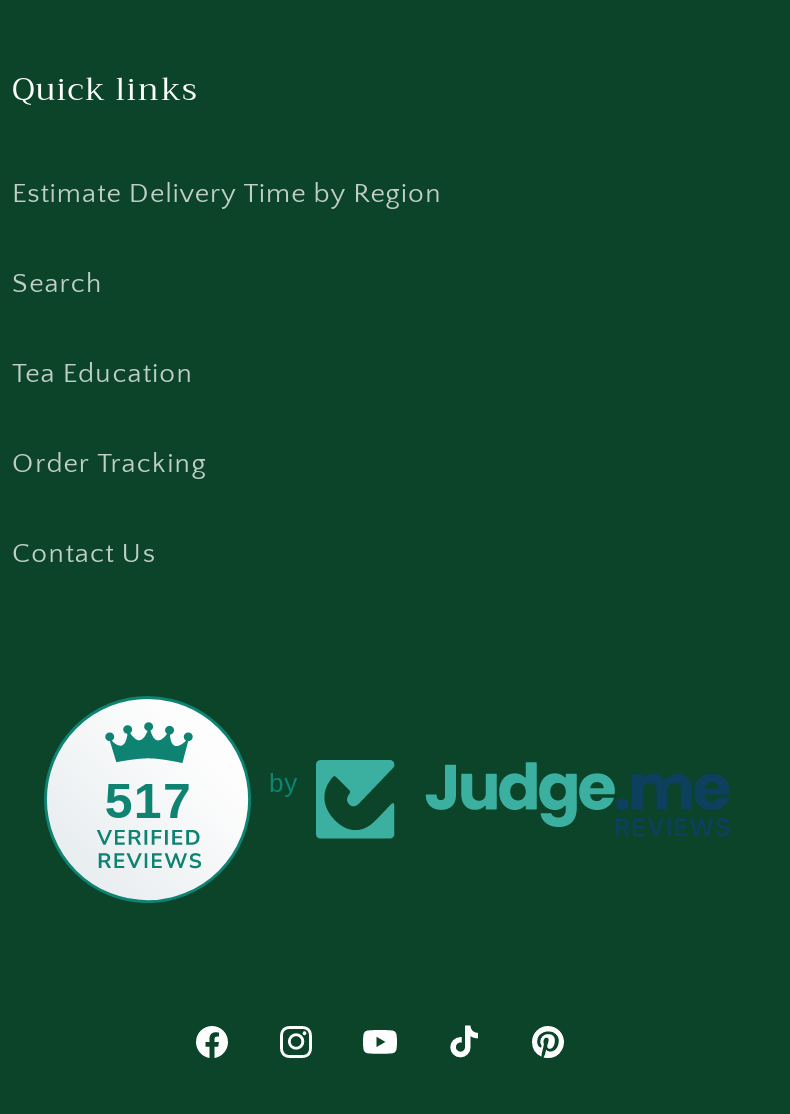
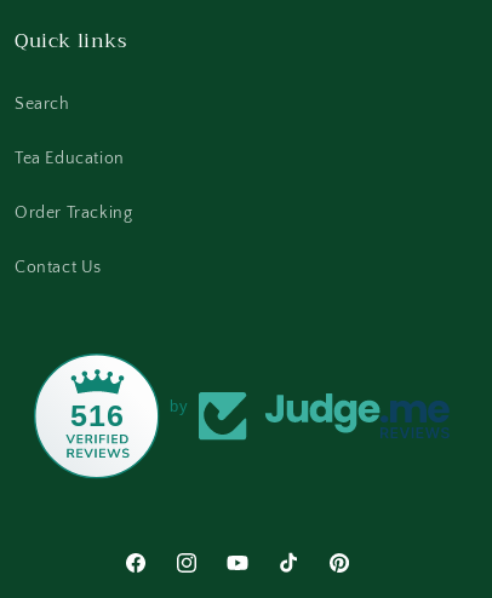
[12,178,442,210] Estimate Delivery Time by Region -> none
[105,772,192,828] 517 -> [71,399,124,433] 516

